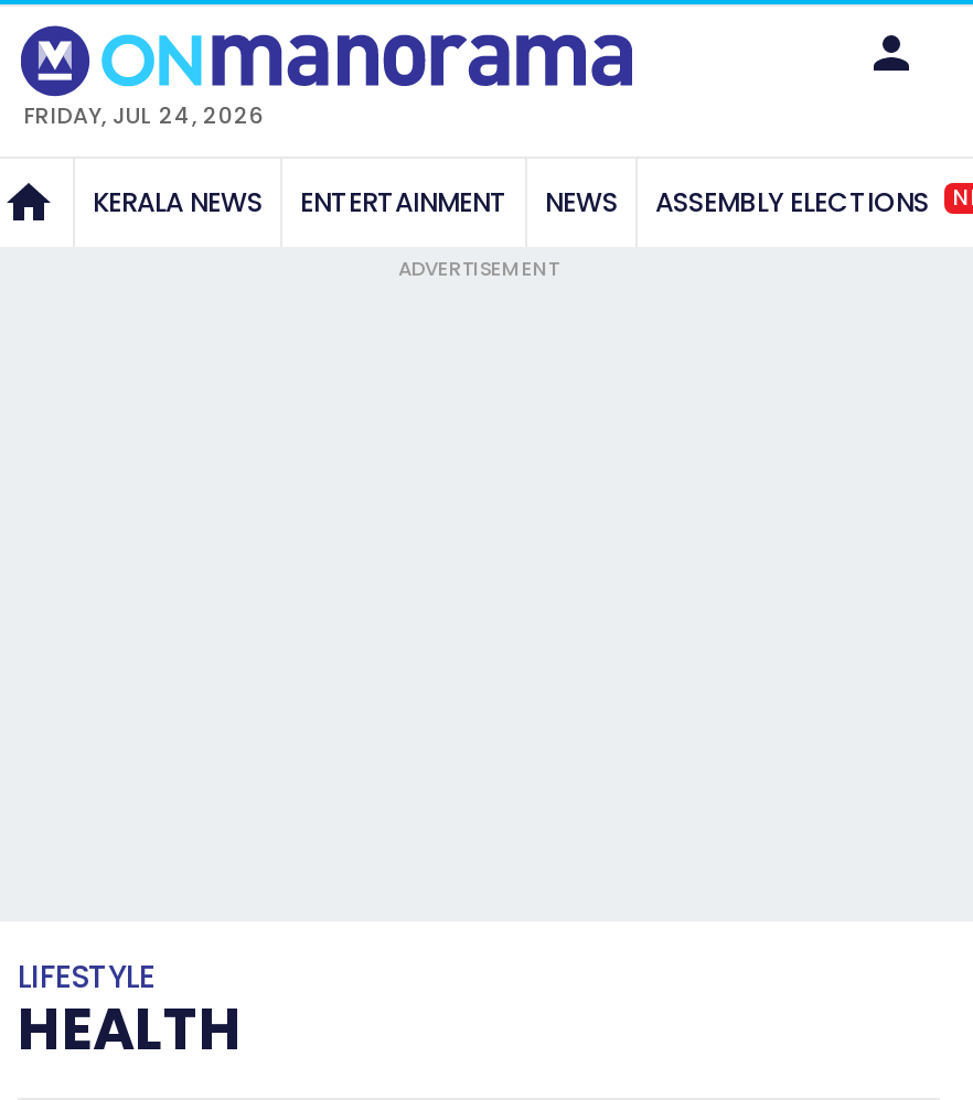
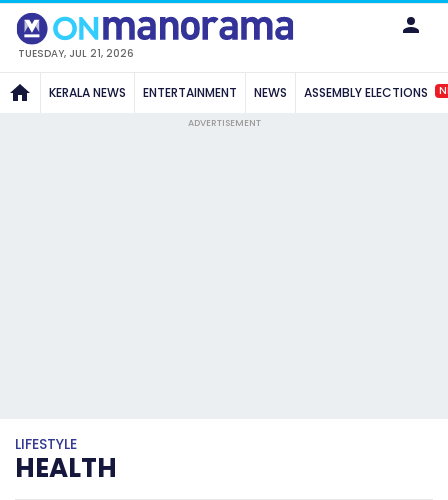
[24,99,265,132] FRIDAY, JUL 24, 2026 -> [18,46,134,61] TUESDAY, JUL 21, 2026

